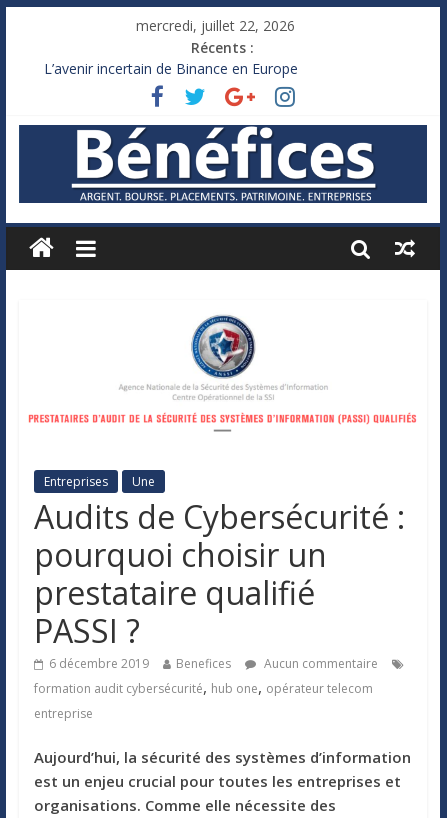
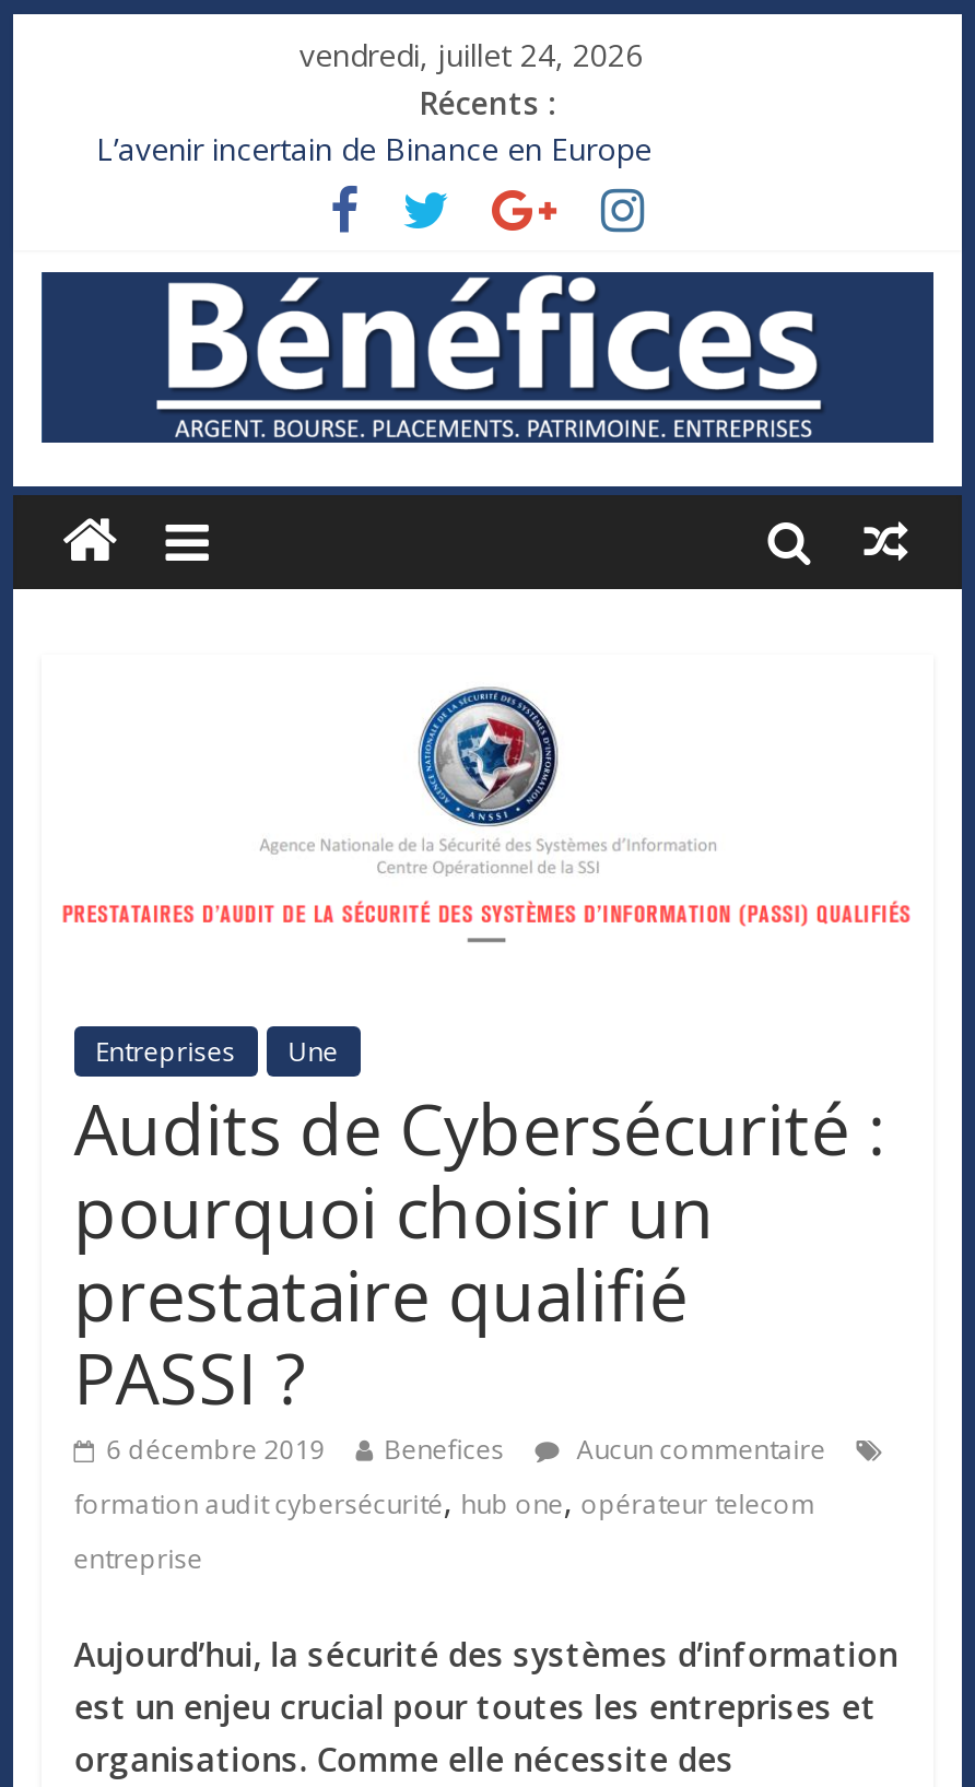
[136,16,295,35] mercredi, juillet 22, 2026 -> [299,34,643,75] vendredi, juillet 24, 2026

